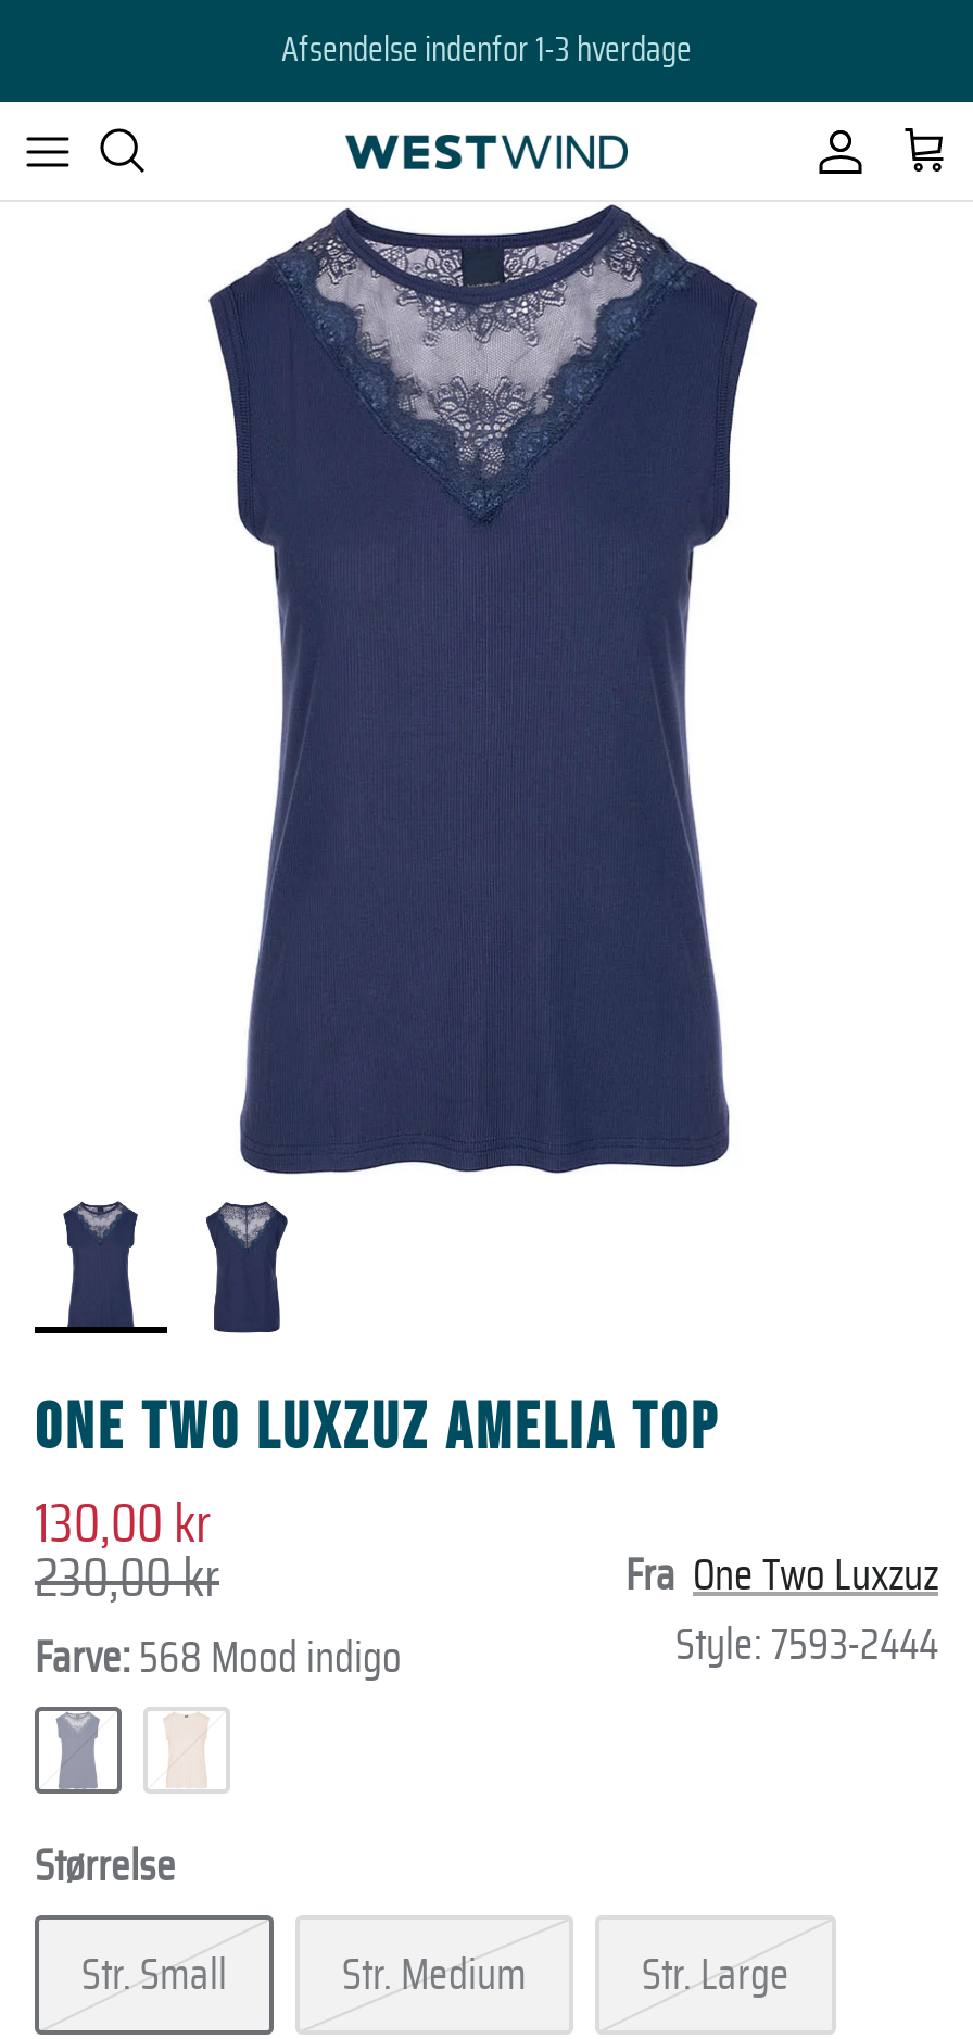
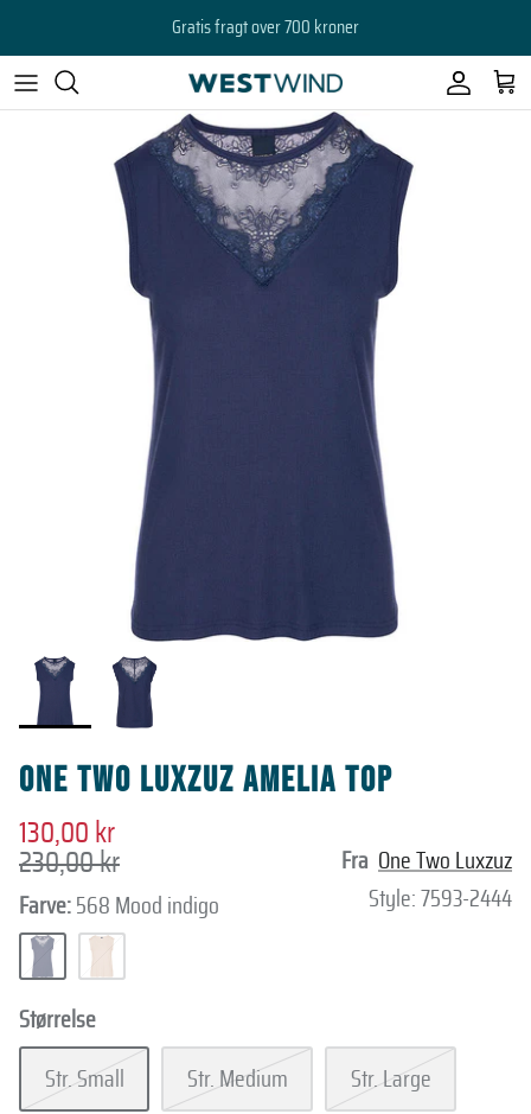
[281,33,692,67] Afsendelse indenfor 1-3 hverdage -> [172,18,359,37] Gratis fragt over 700 kroner

